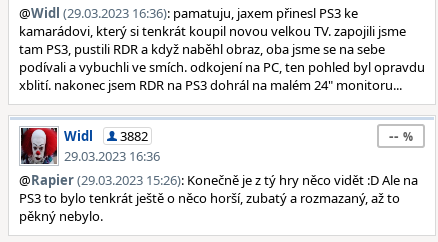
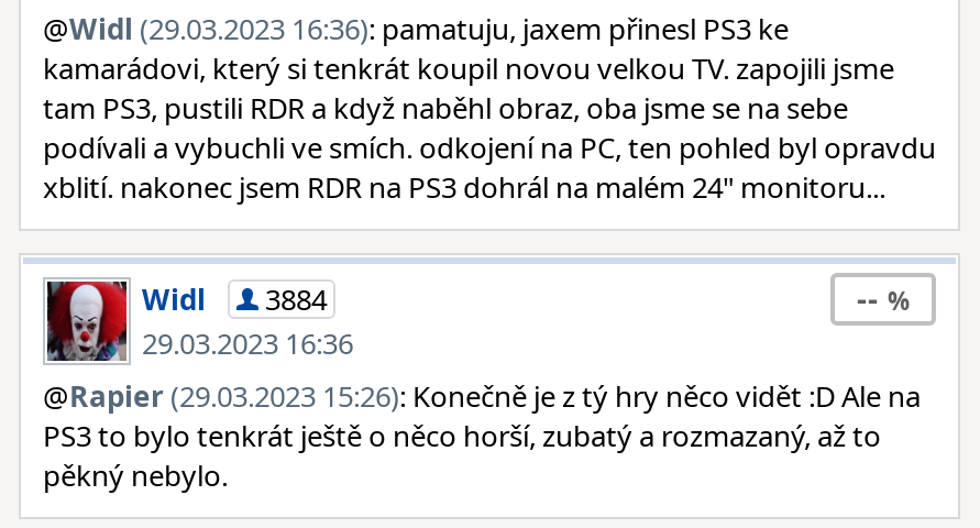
[64,127,148,145] Widl 3882 -> [142,279,327,319] Widl 3884

